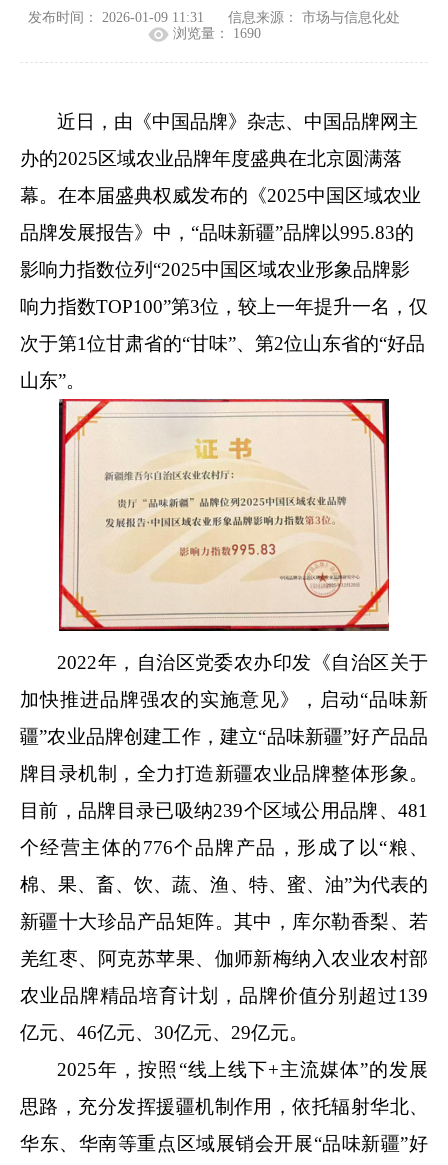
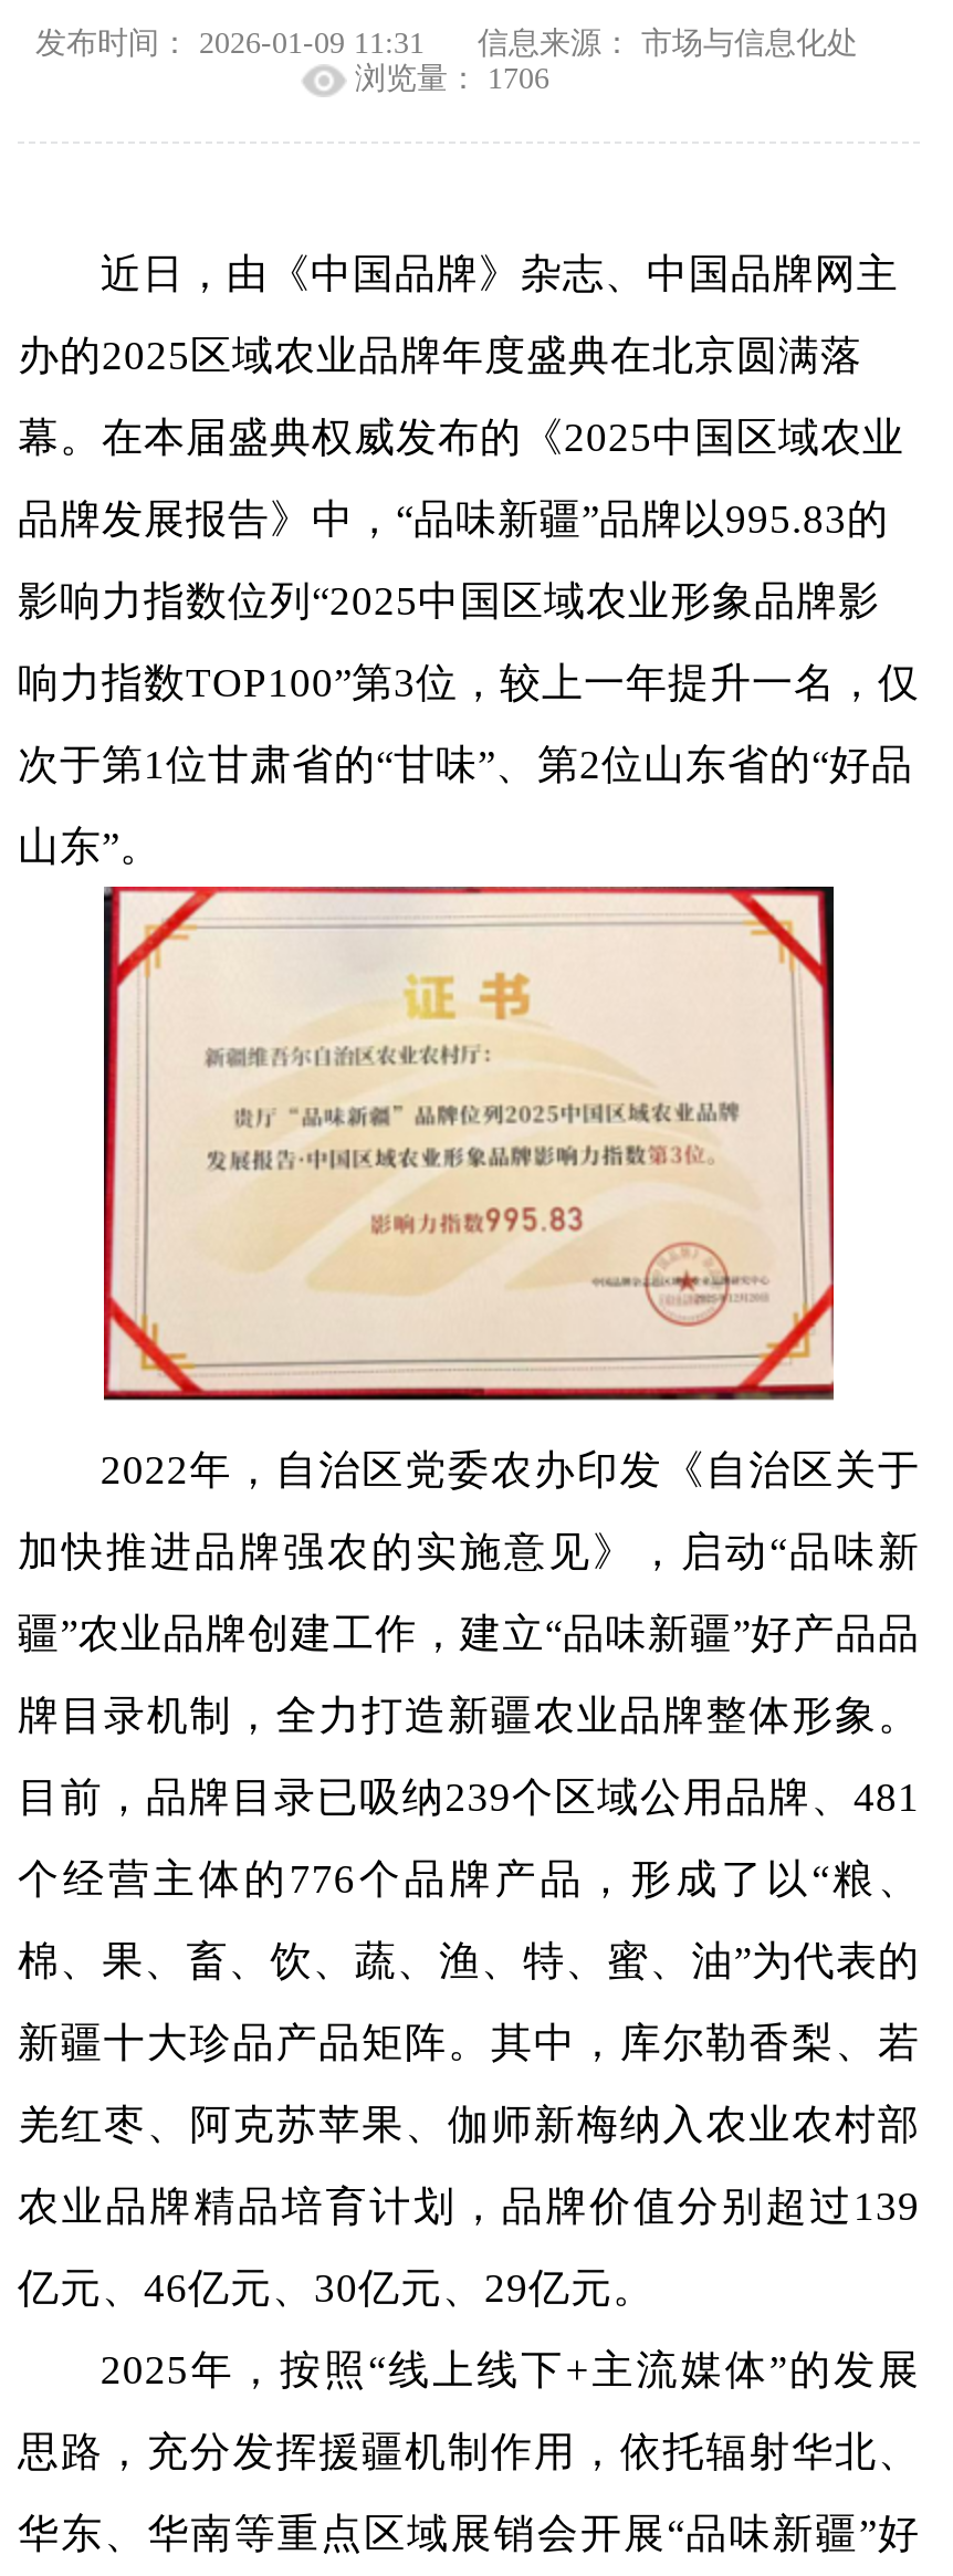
[168,26,260,41] 浏览量：1690 -> [346,61,549,96] 浏览量：1706

